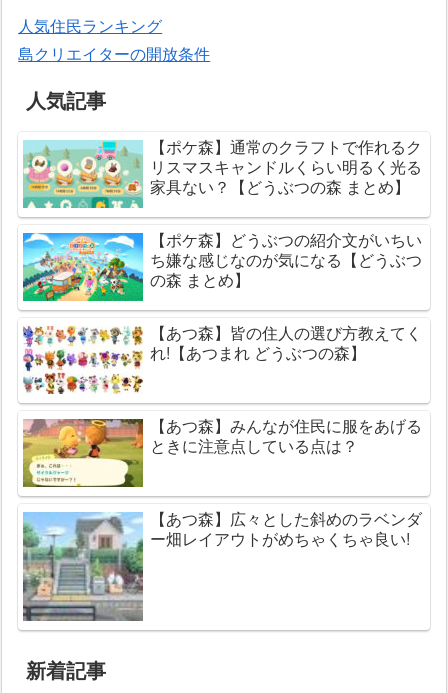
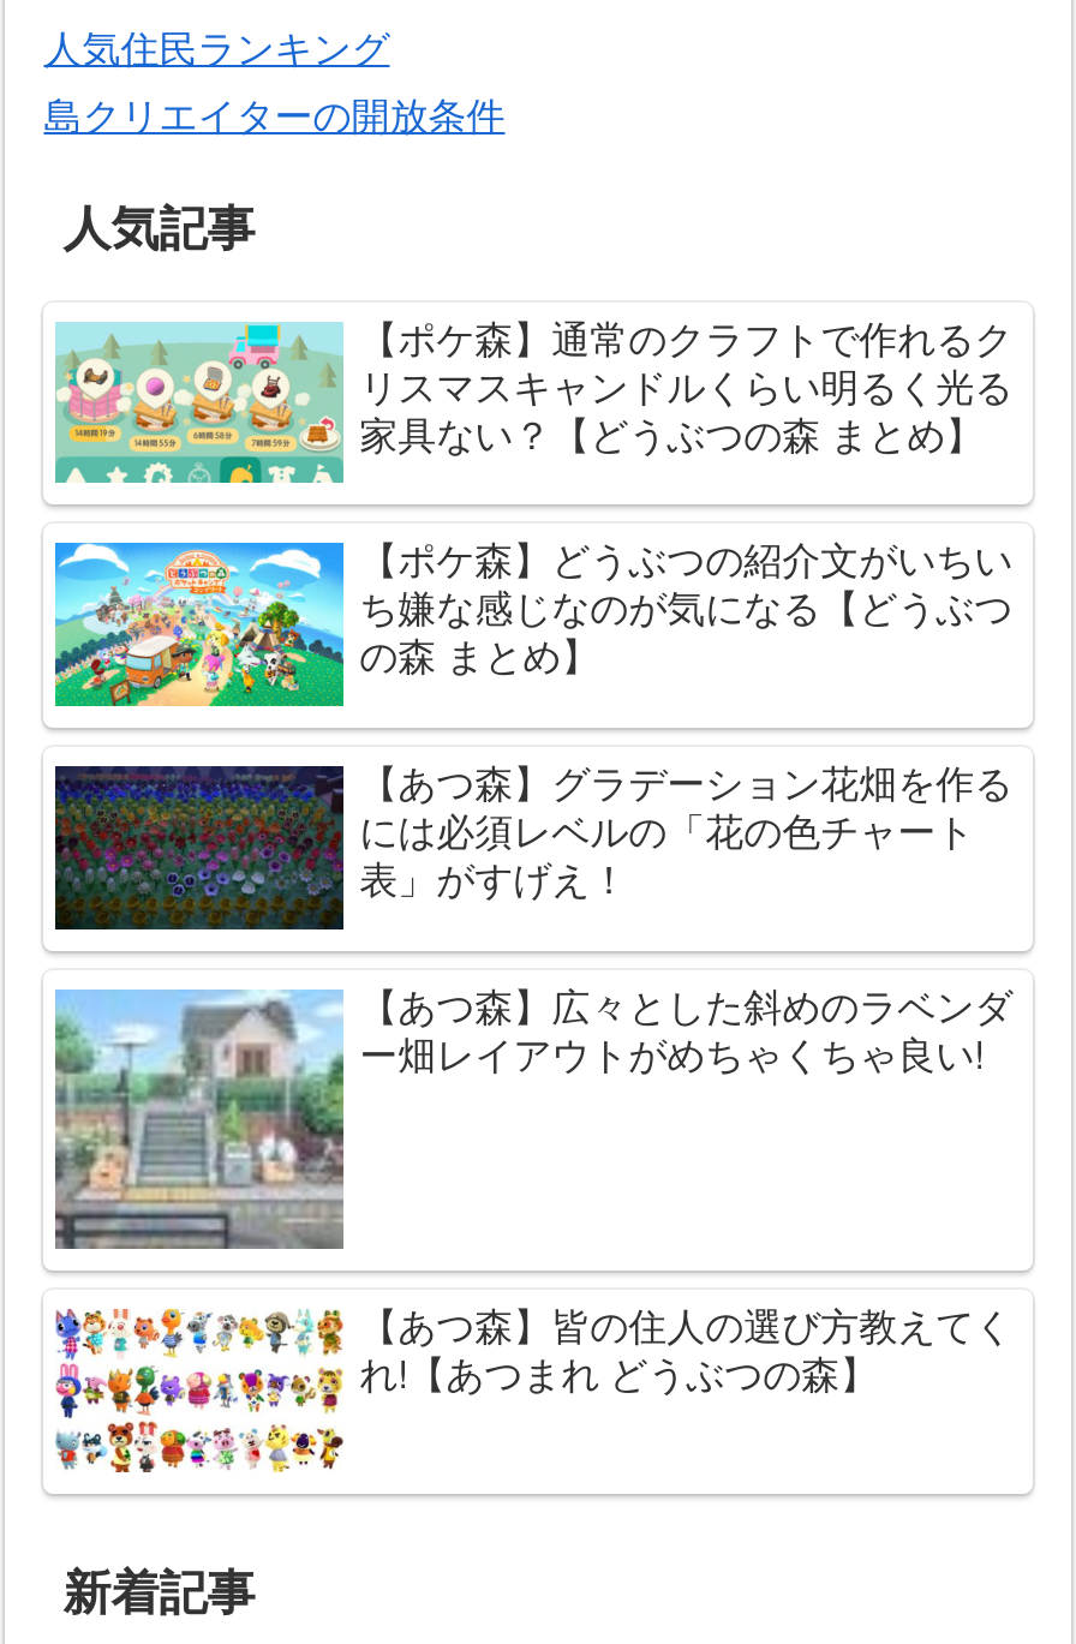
none -> [53,754,1013,934] [image] | 【あつ森】グラデーション花畑を作る | には必須レベルの「花の色チャート | 表」がすげえ！
moved [22,321,422,395] -> [53,1298,1013,1477]: [image] | 【あつ森】皆の住人の選び方教えてく | れ!【あつまれ どうぶつの森】
[22,414,422,488] [image] | 【あつ森】みんなが住民に服をあげる | ときに注意点している点は？ -> none
moved [22,507,422,622] -> [53,977,1013,1251]: [image] | 【あつ森】広々とした斜めのラベンダ | ー畑レイアウトがめちゃくちゃ良い!

